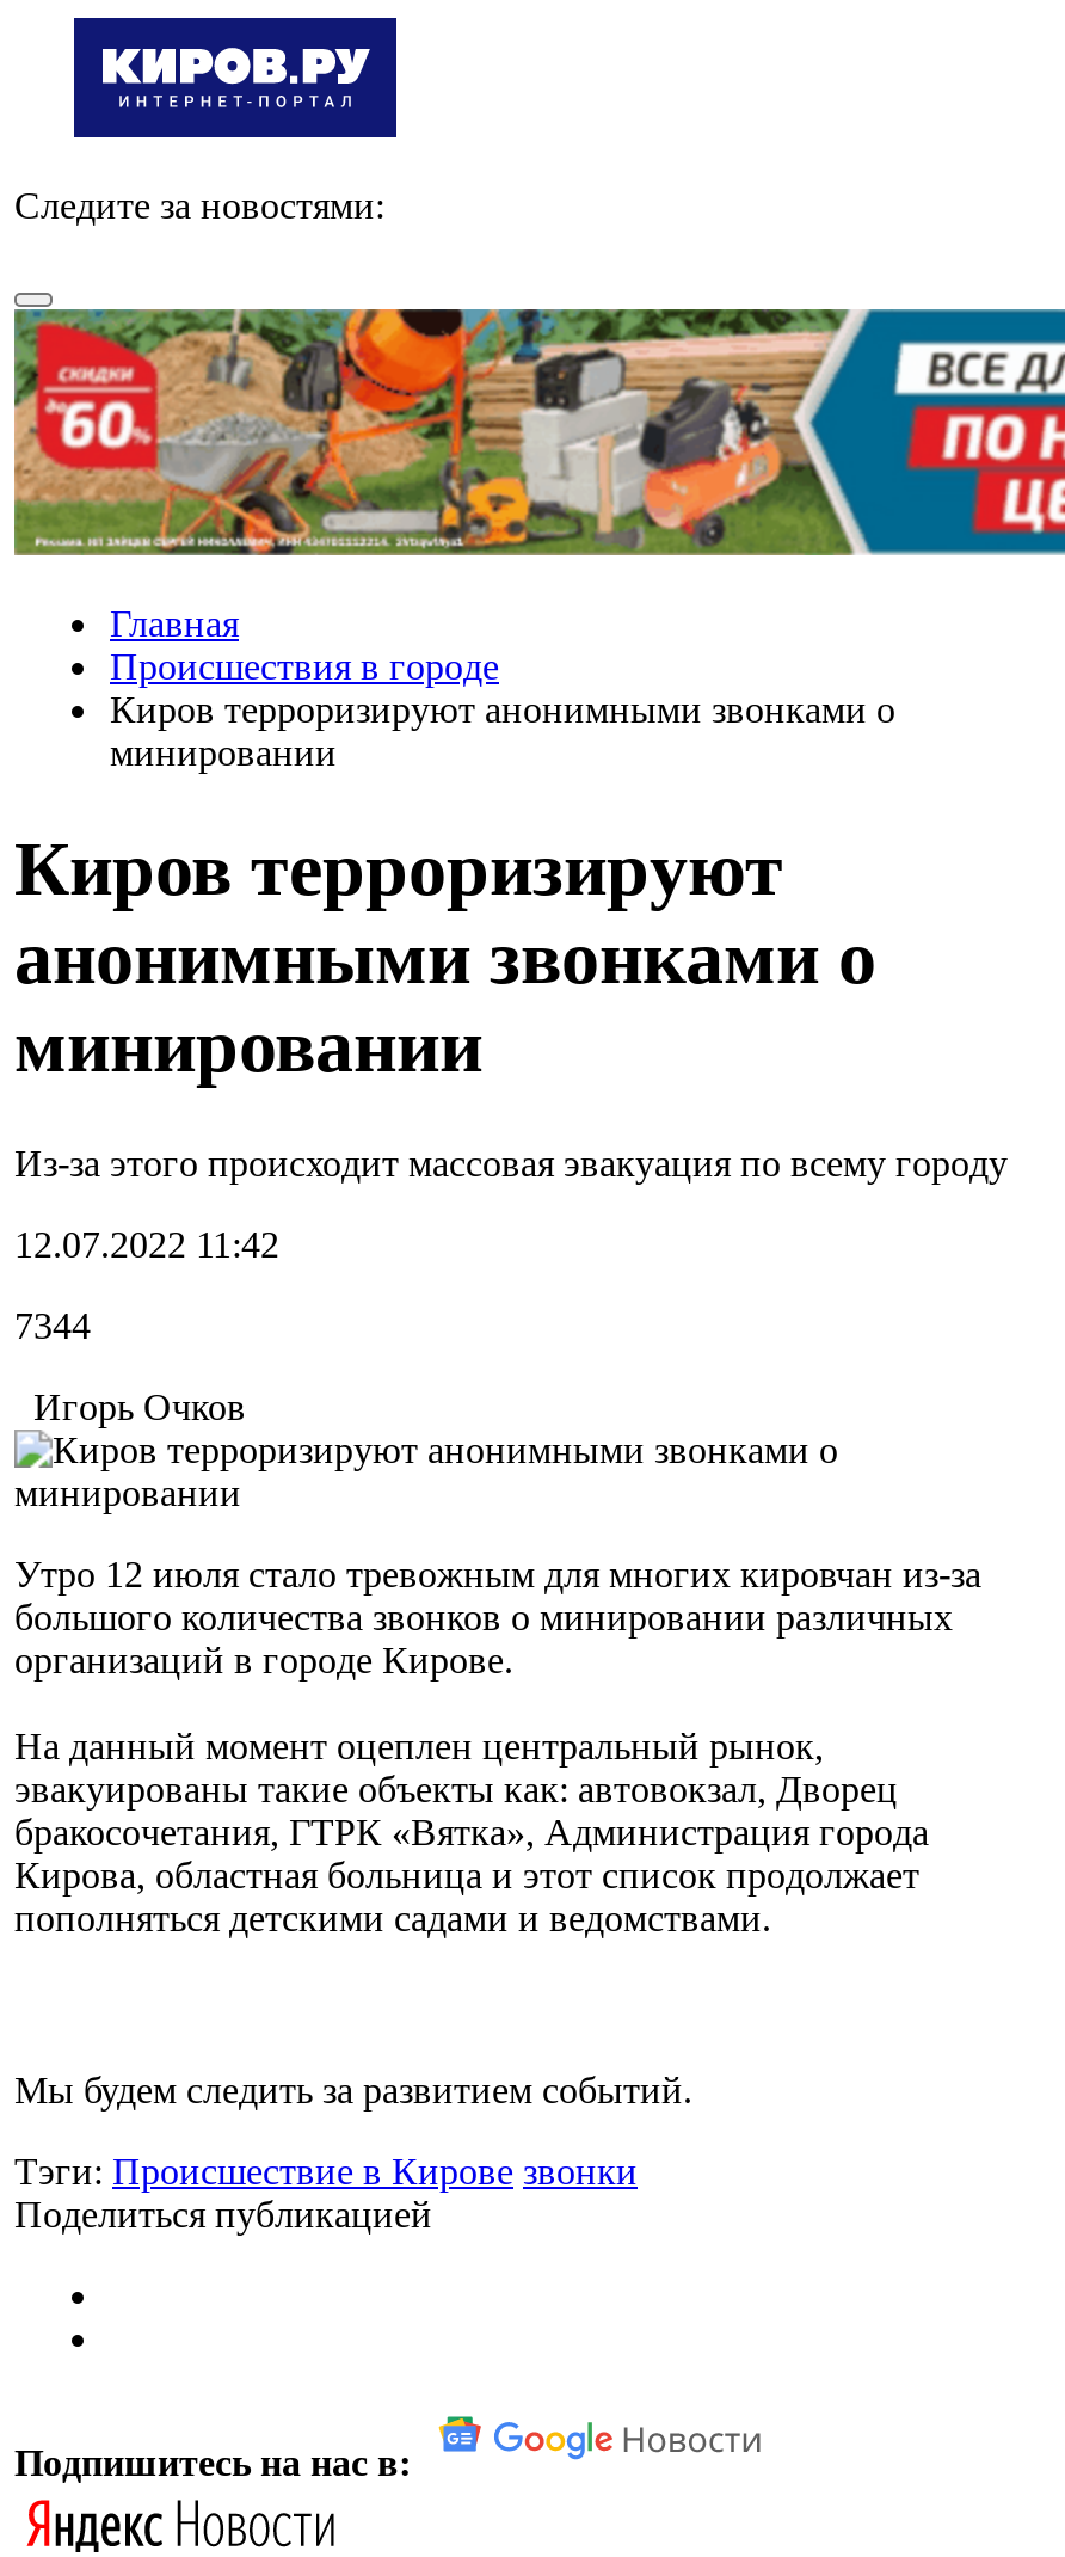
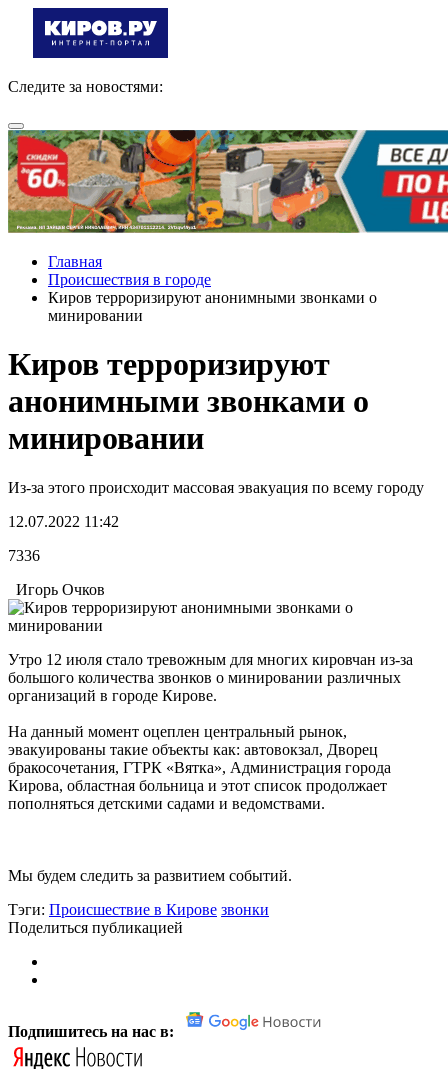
[14,1305,91,1346] 7344 -> [8,547,40,564] 7336

